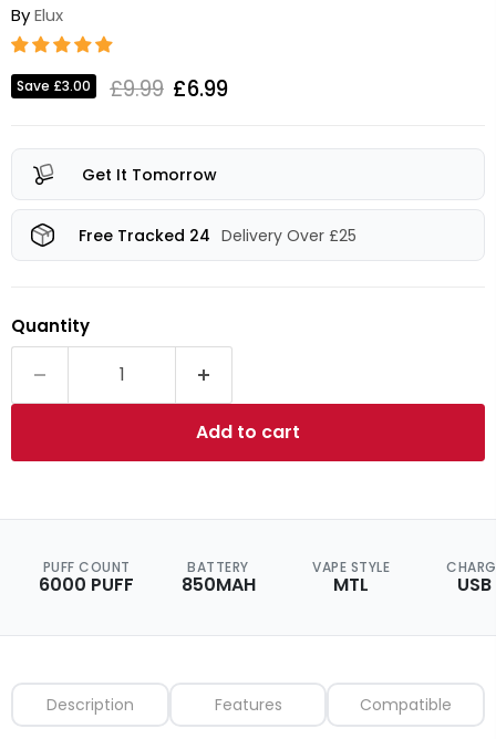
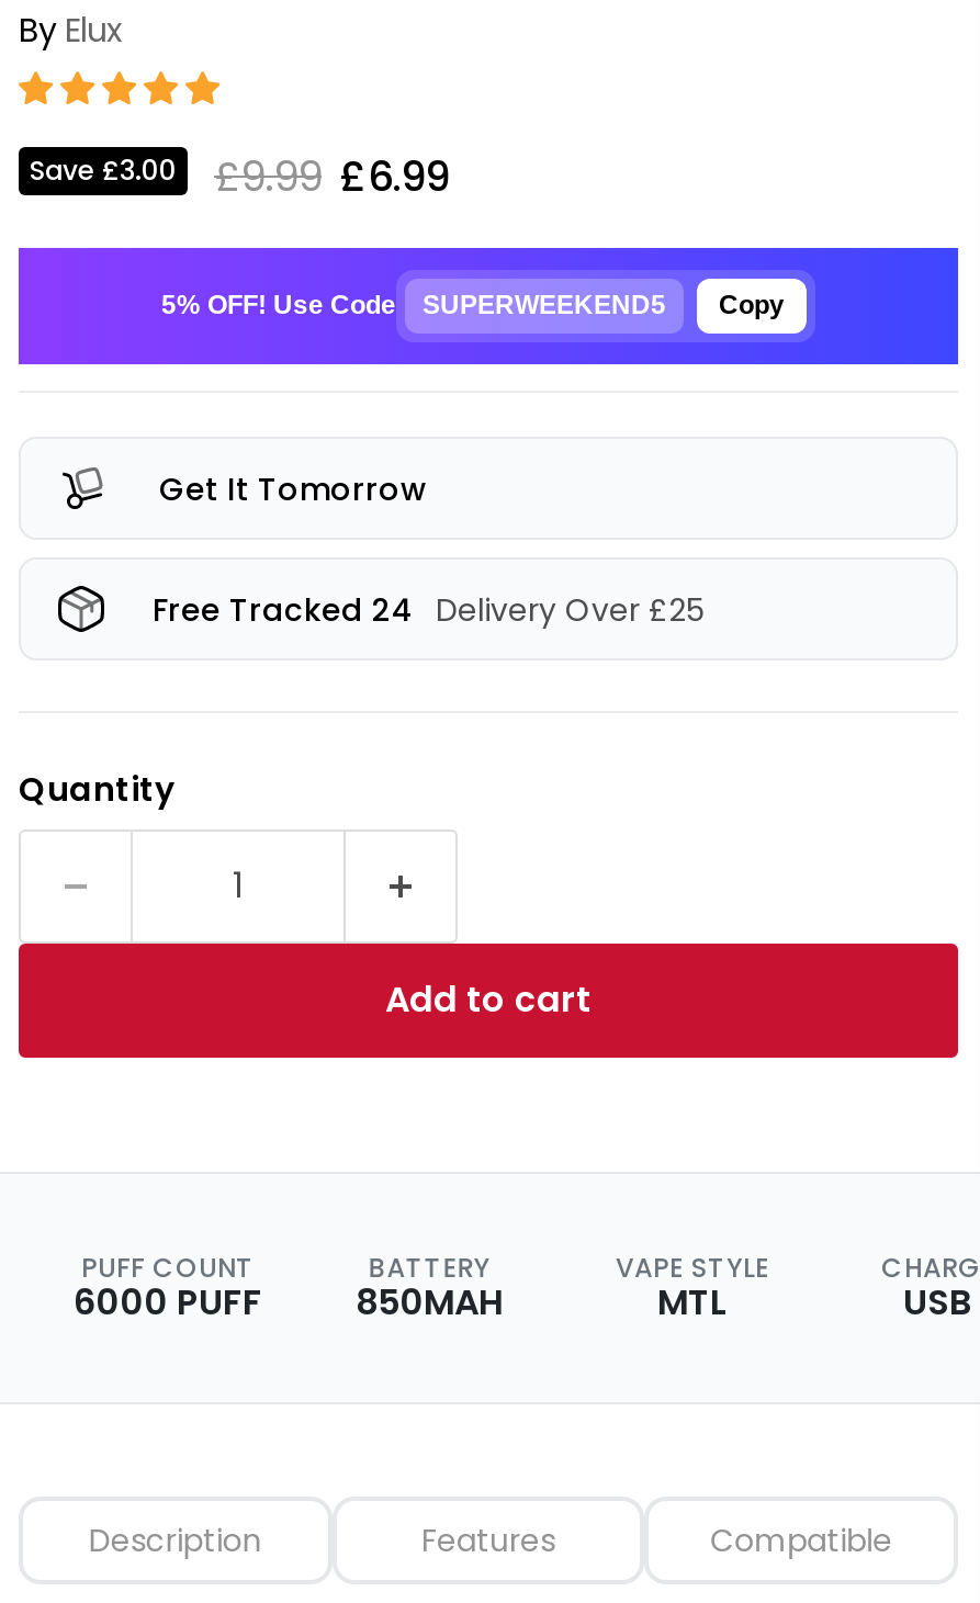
none -> [16,246,960,366] [image] | 5% OFF! Use Code | SUPERWEEKEND5 | Copy

